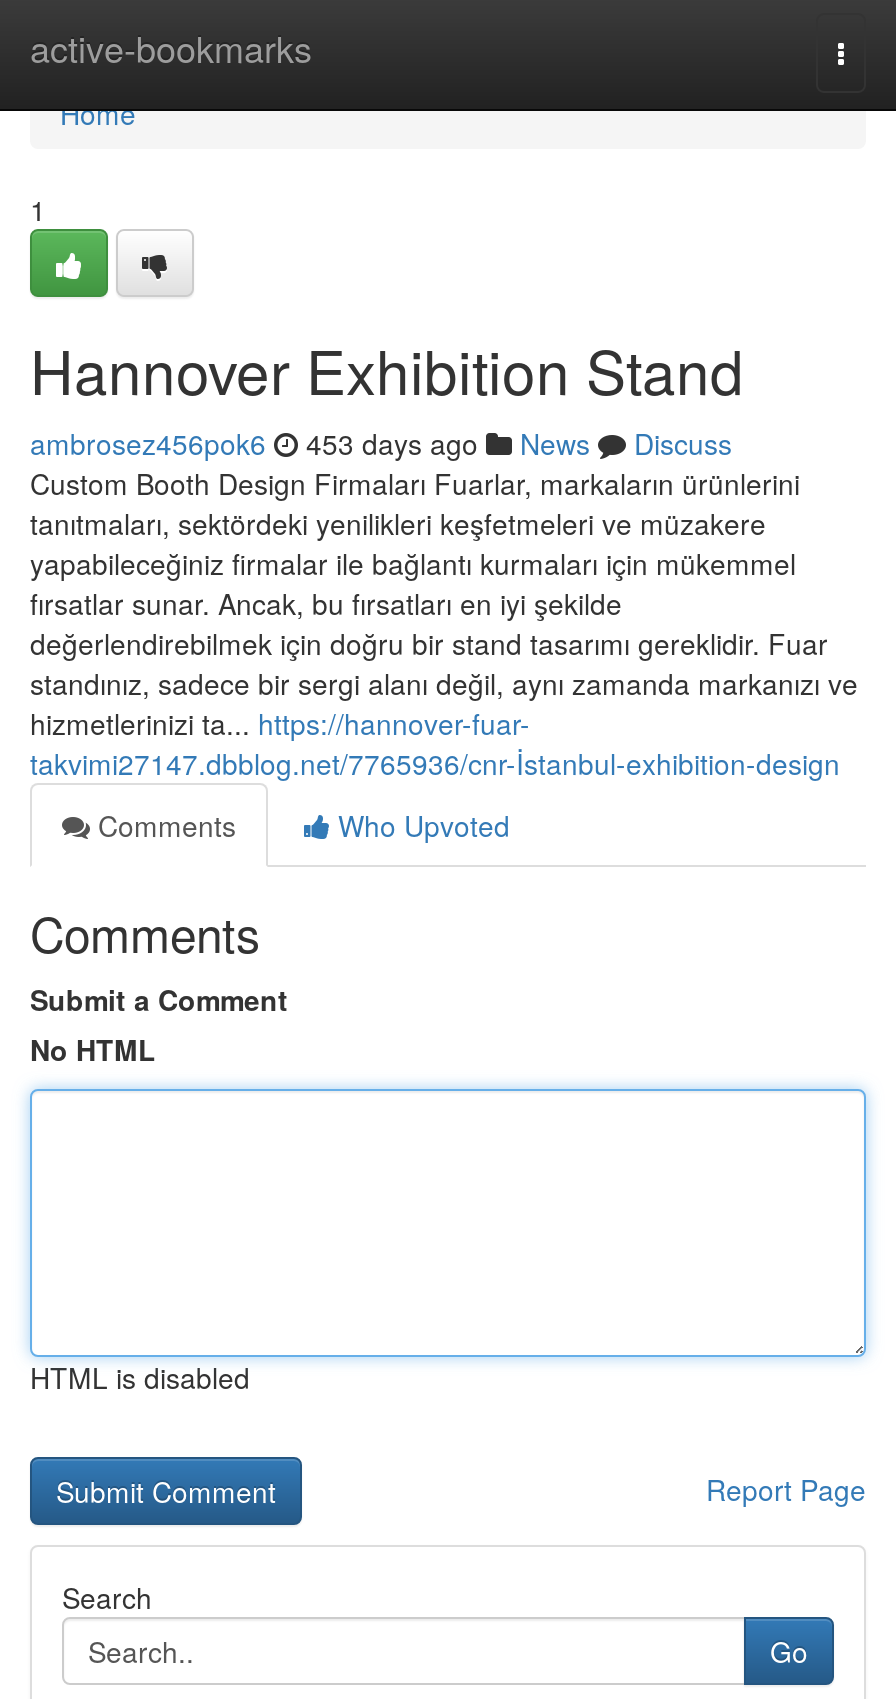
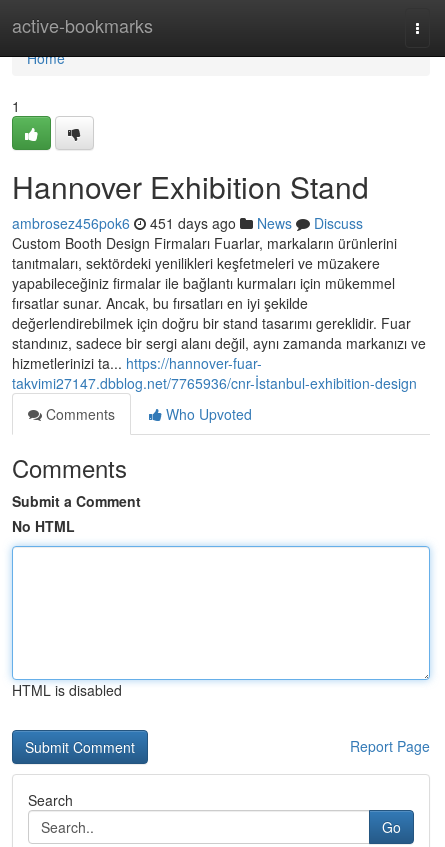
[30,423,732,463] ambrosez456pok6 453 days ago News Discuss -> [12,213,363,233] ambrosez456pok6 451 days ago News Discuss

